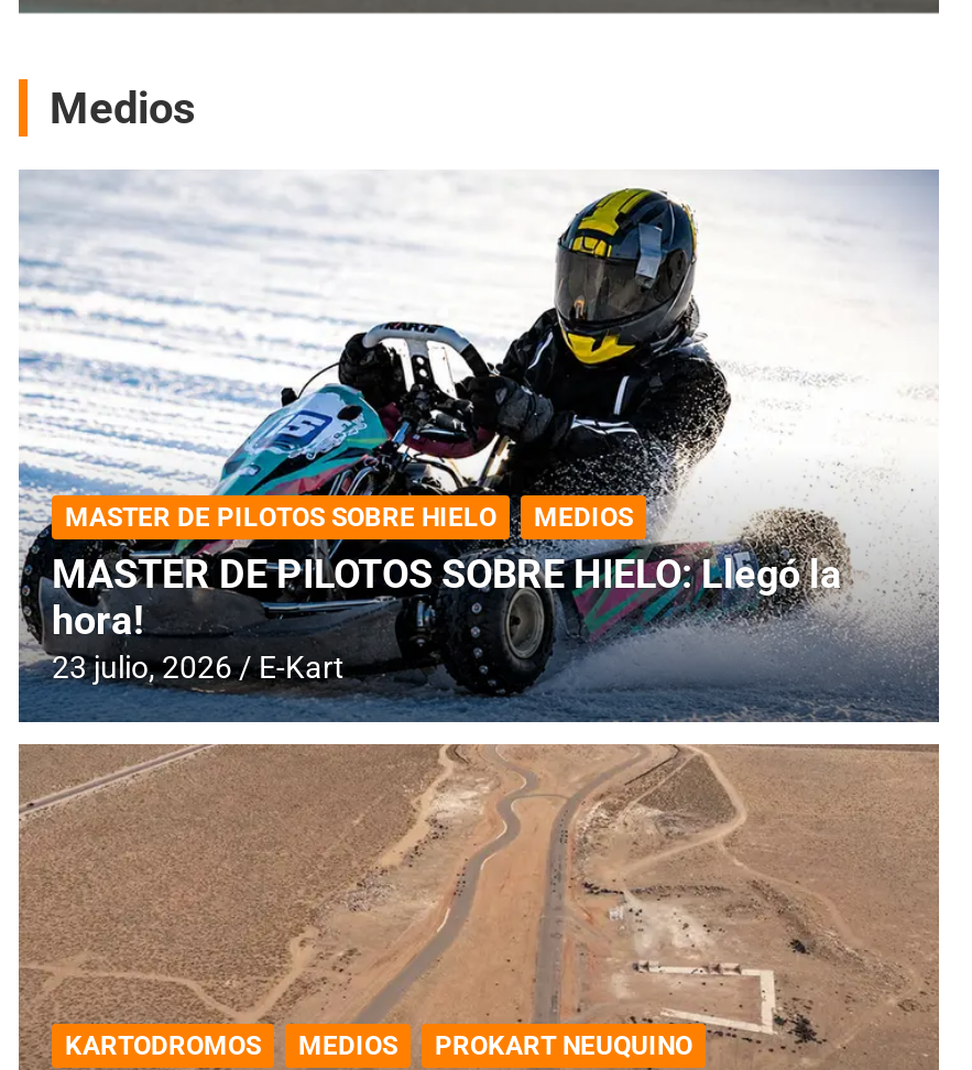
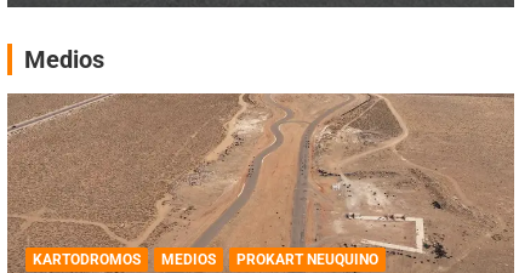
[17,170,939,724] [image] | MASTER DE PILOTOS SOBRE HIELO | MEDIOS | MASTER DE PILOTOS SOBRE HIELO: Llegó la | hora! | 23 julio, 2026 | E-Kart -> none

